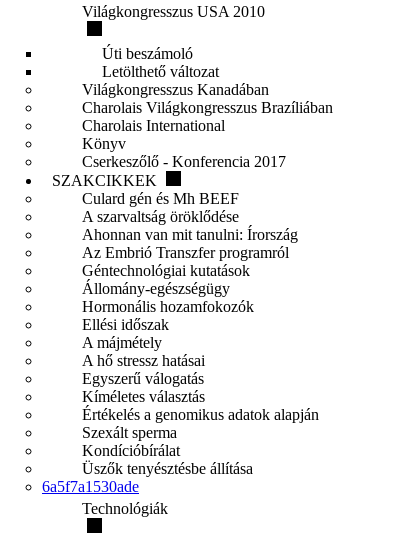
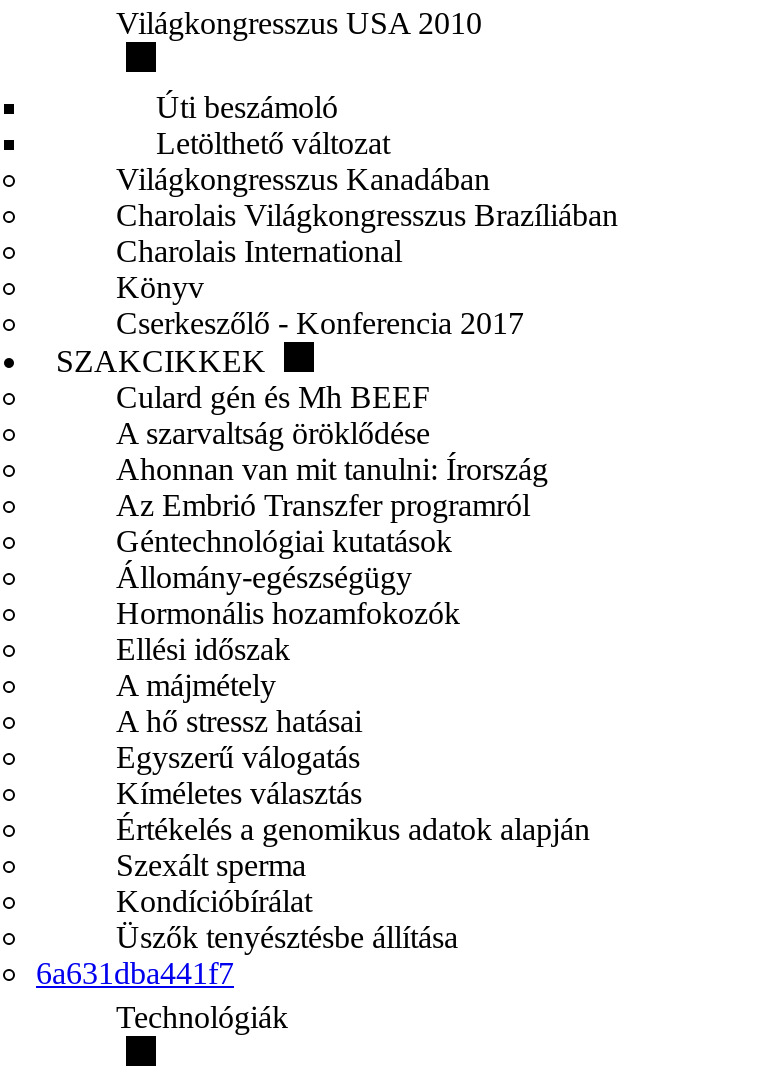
[42,478,139,495] 6a5f7a1530ade -> [36,956,234,990] 6a631dba441f7

